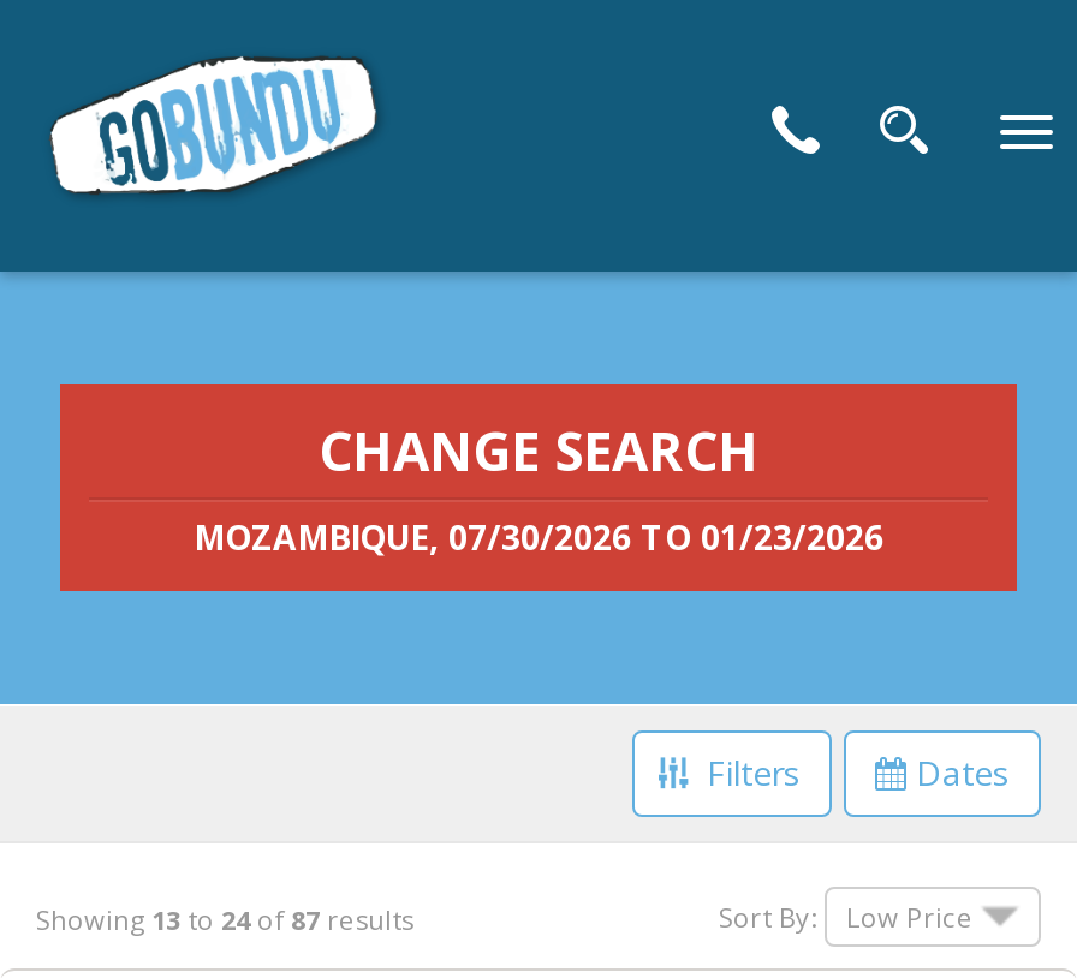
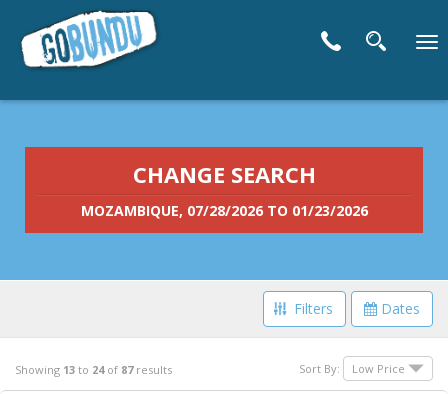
[194,514,883,560] MOZAMBIQUE, 07/30/2026 TO 01/23/2026 -> [80,201,367,220] MOZAMBIQUE, 07/28/2026 TO 01/23/2026

